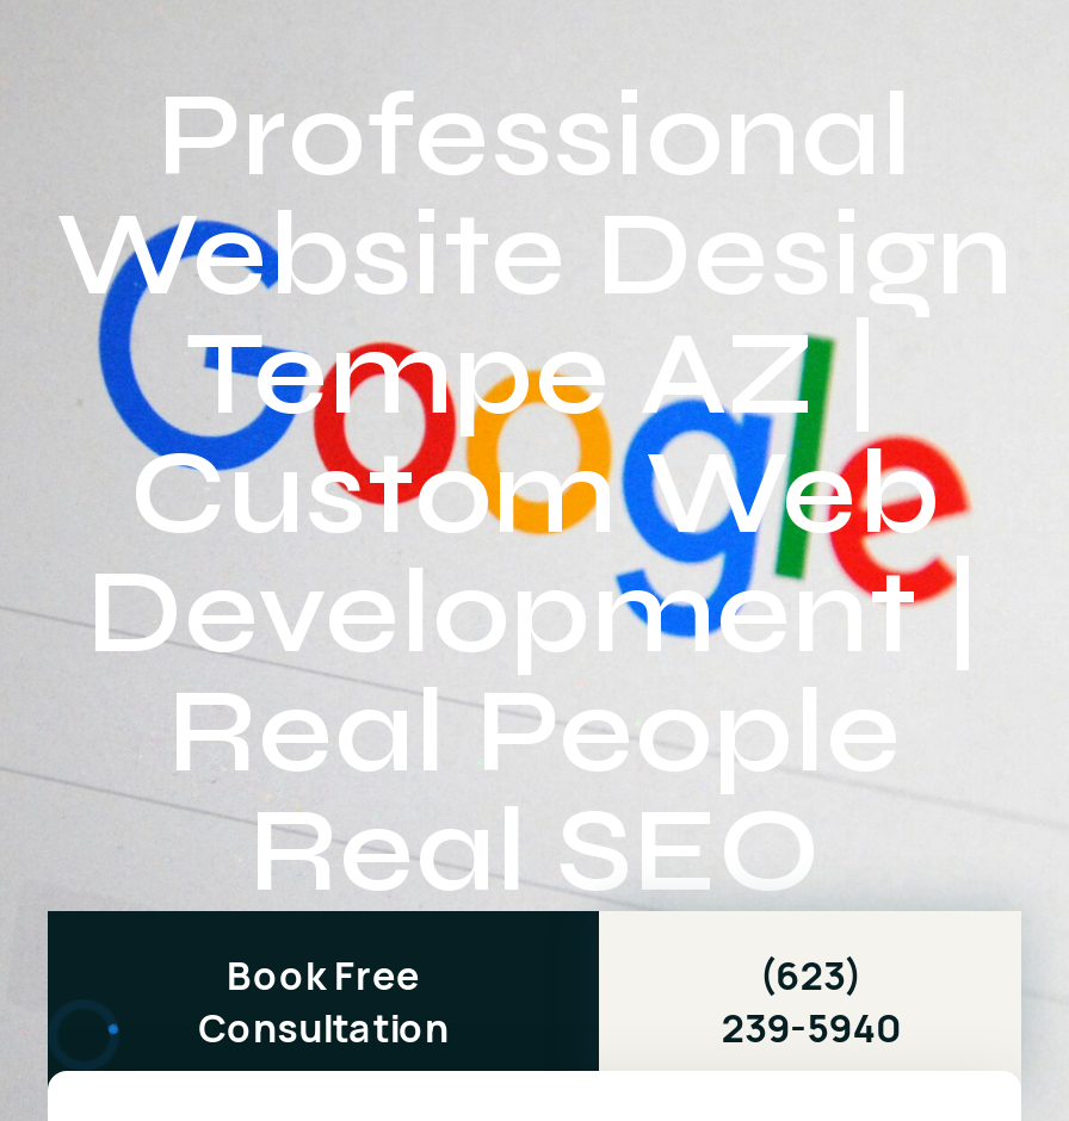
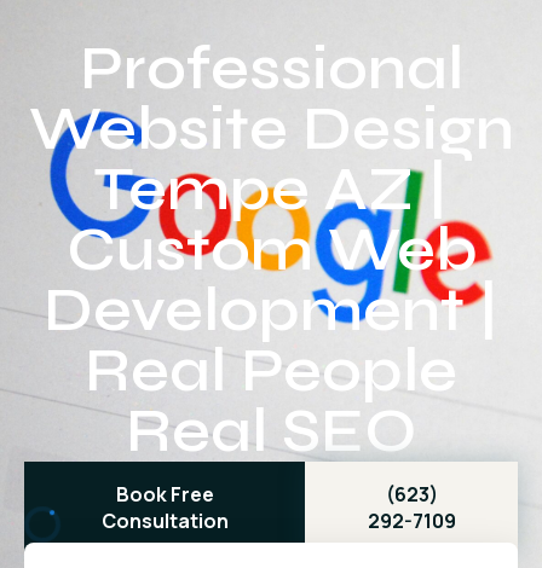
[721,1002,900,1055] 239-5940 -> [367,508,455,535] 292-7109

